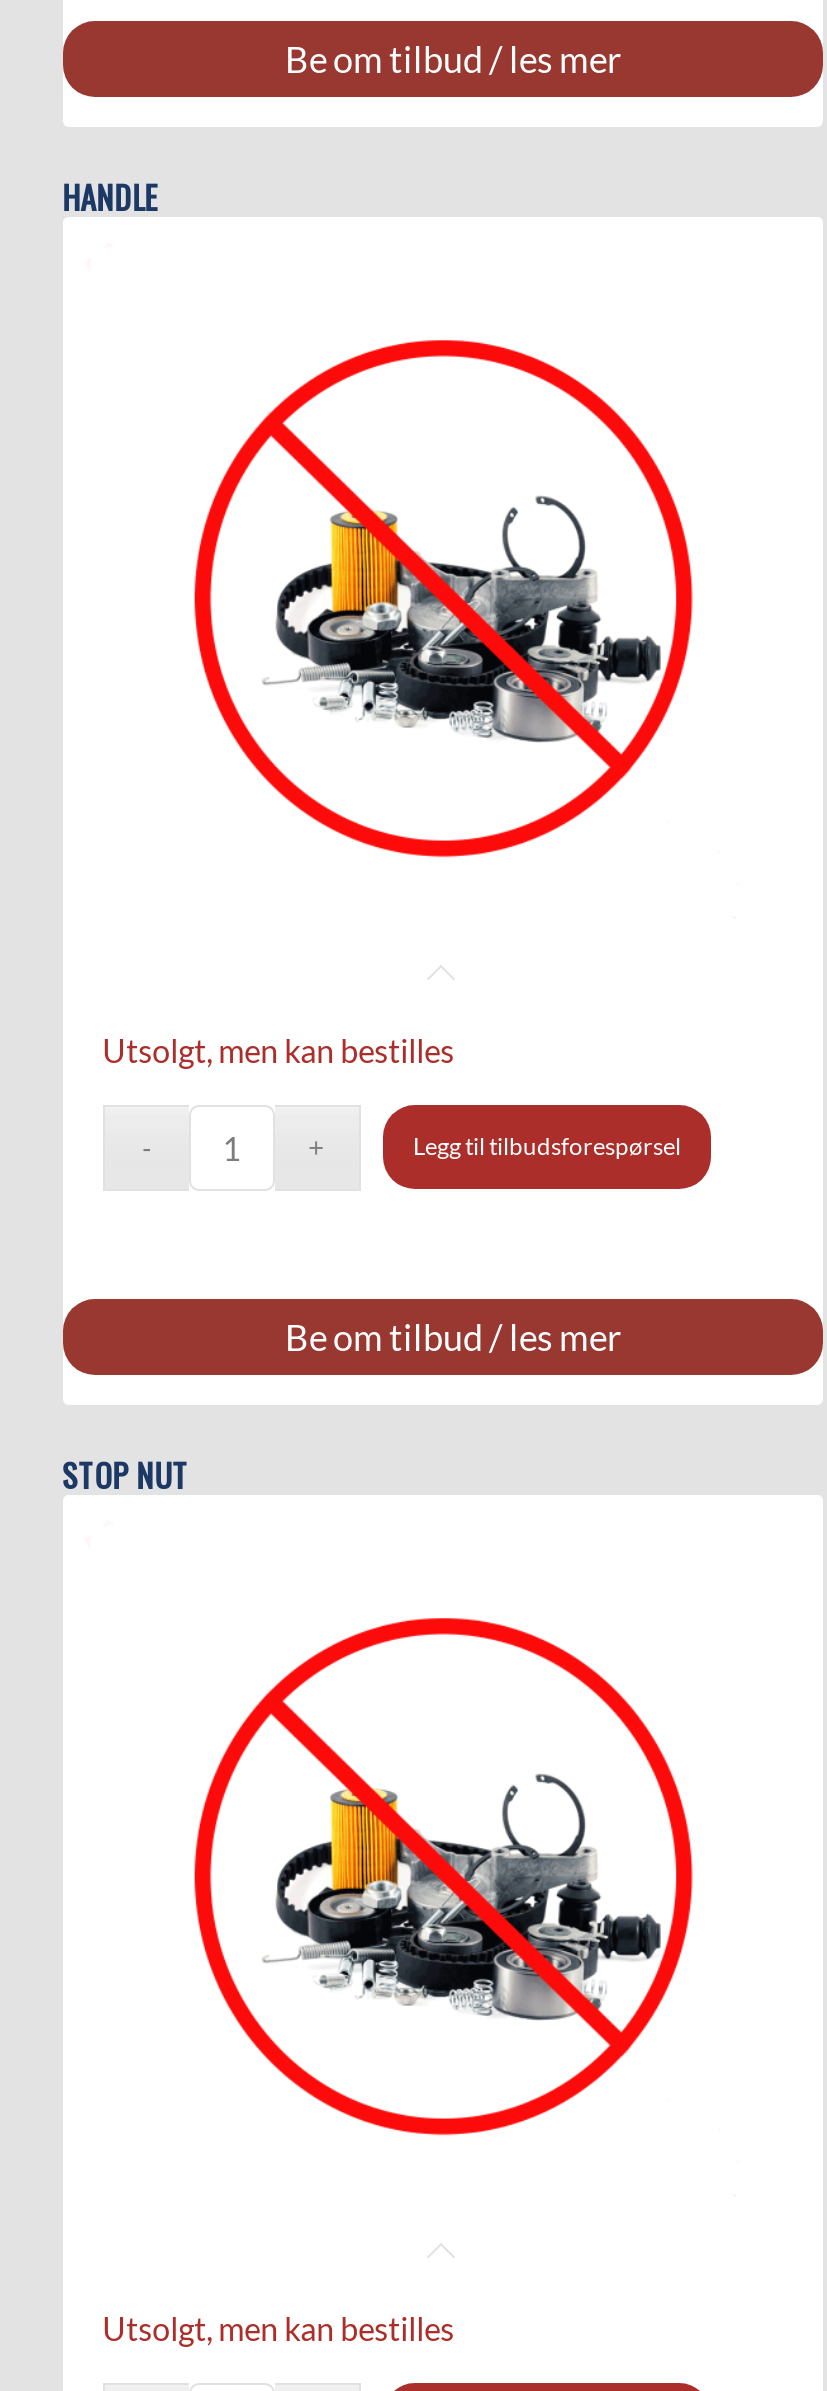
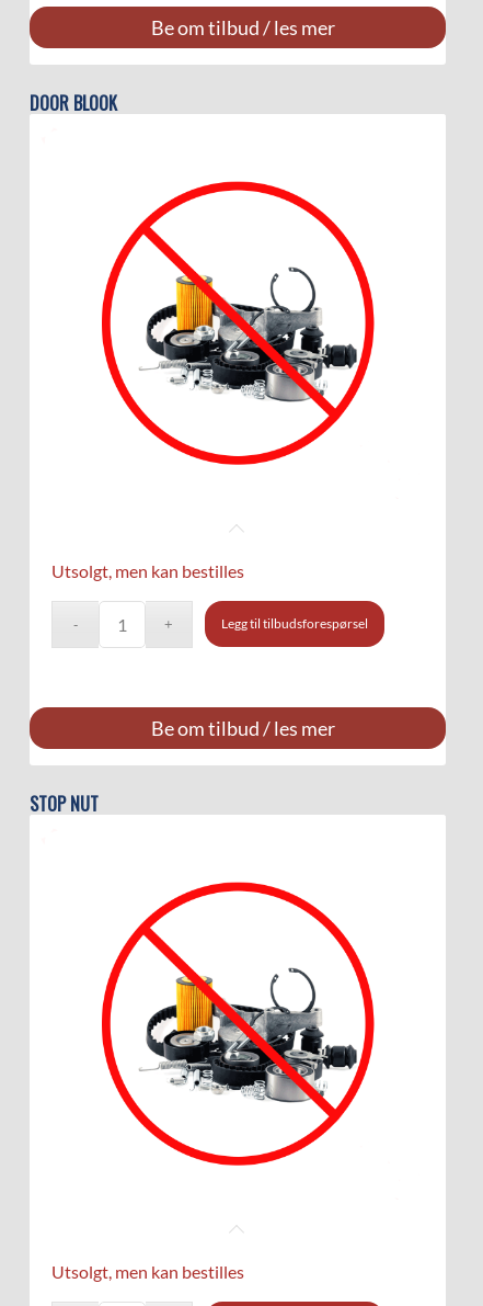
[62,173,156,221] HANDLE -> [29,90,117,116] DOOR BLOOK

